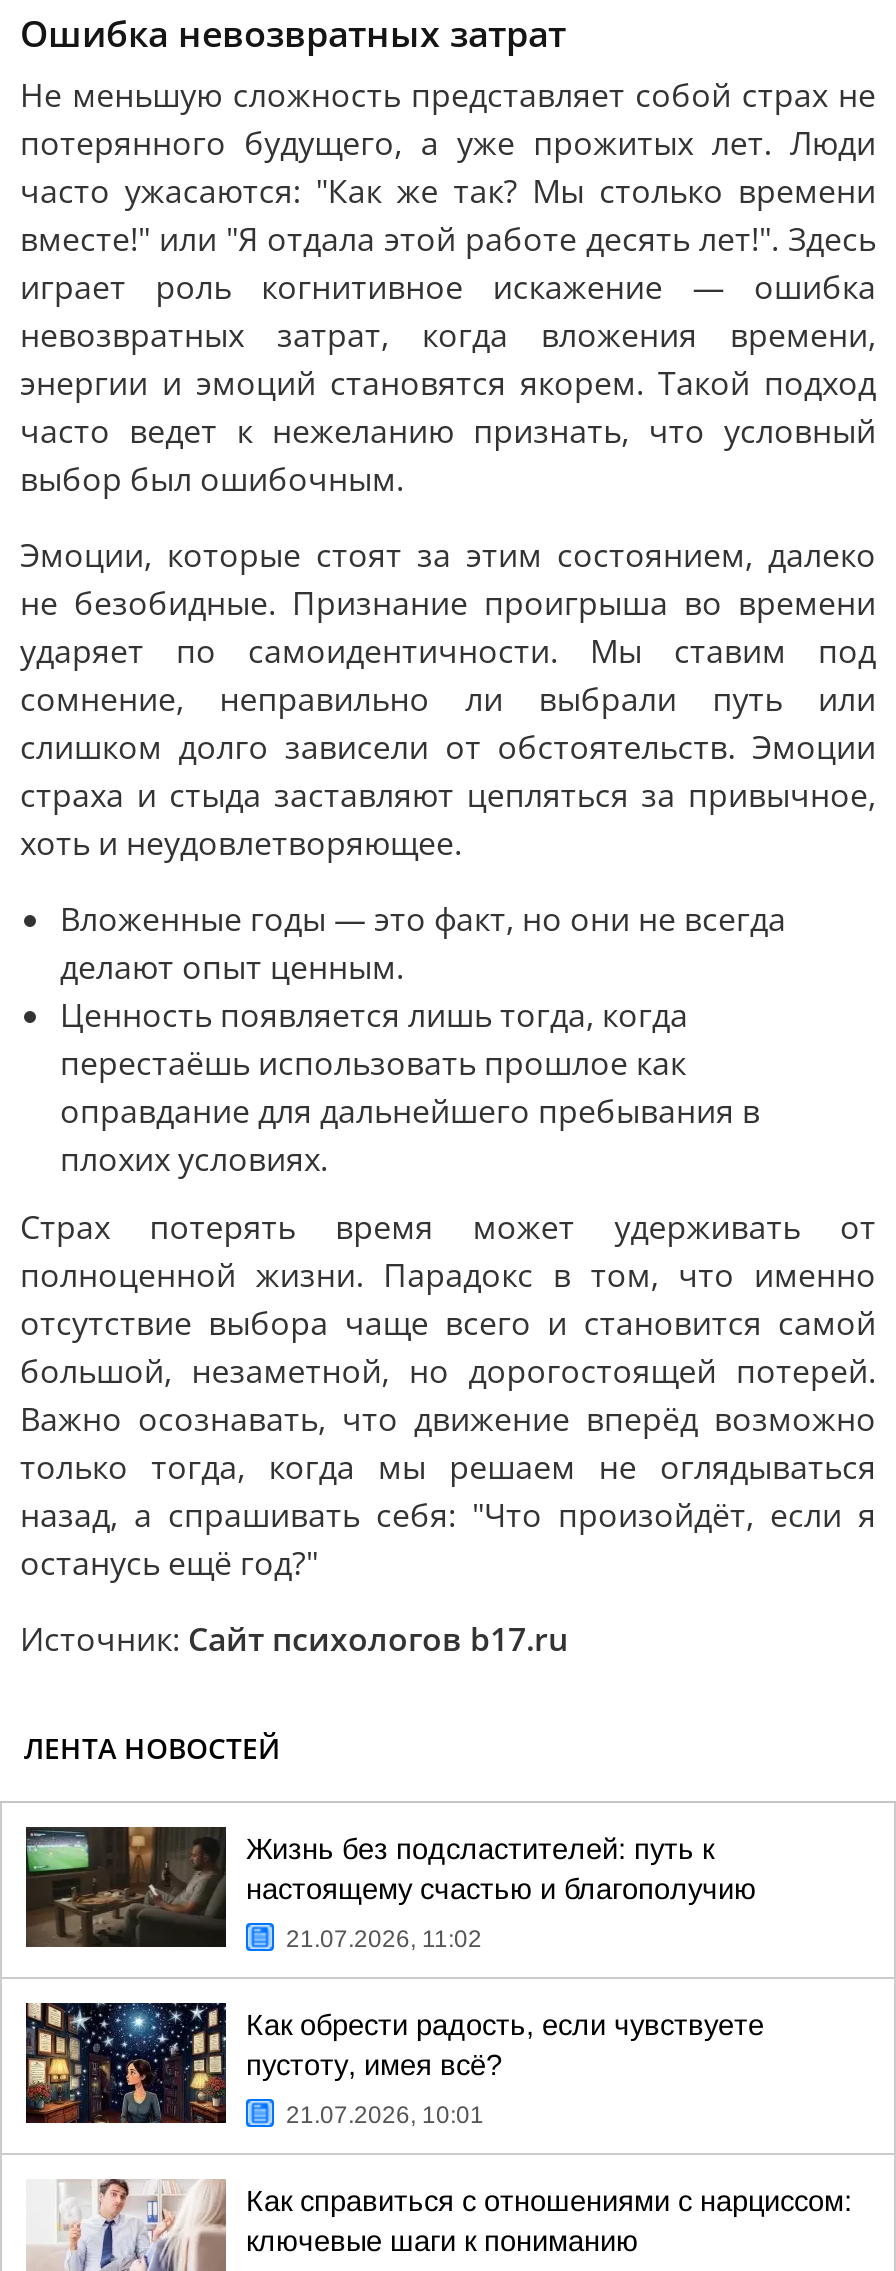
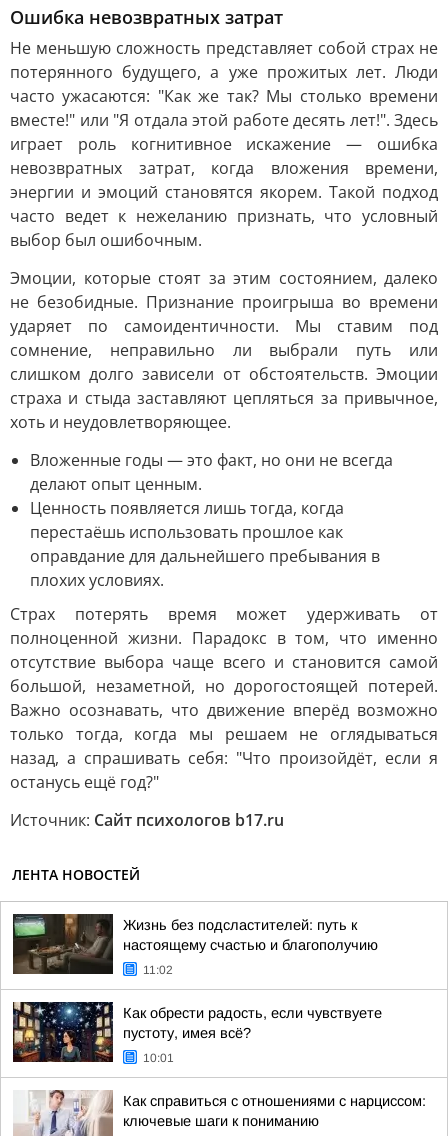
[286,1925,482,1953] 21.07.2026, 11:02 -> [143,963,173,977] 11:02
[286,2101,484,2129] 21.07.2026, 10:01 -> [143,1051,174,1065] 10:01

